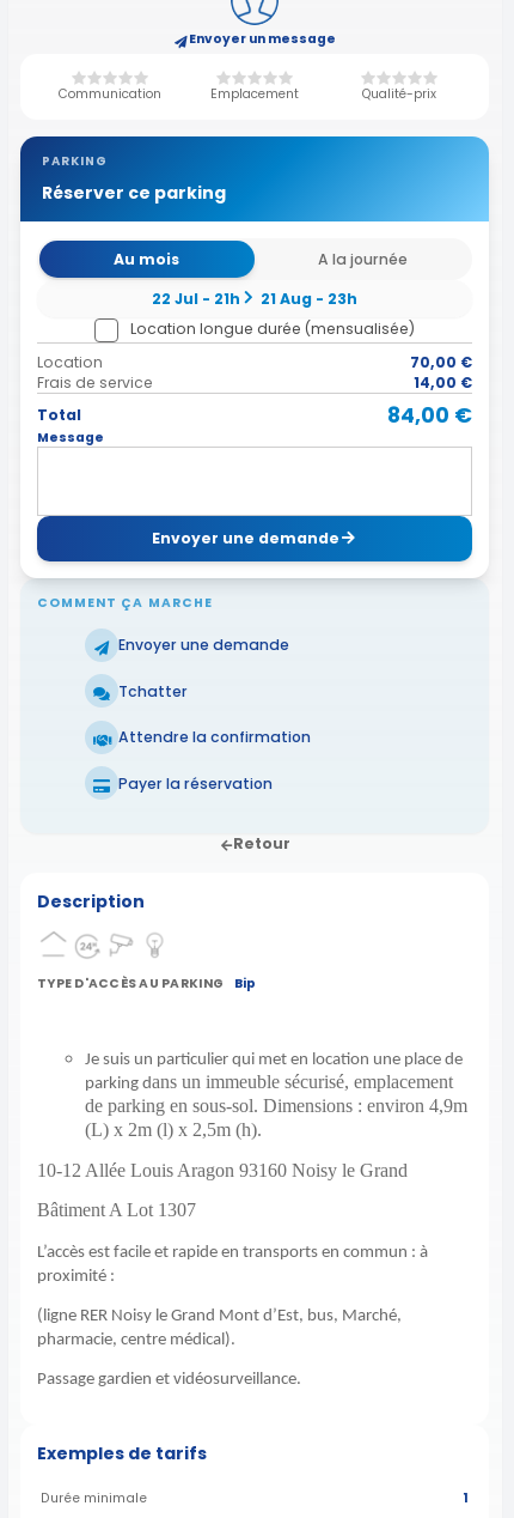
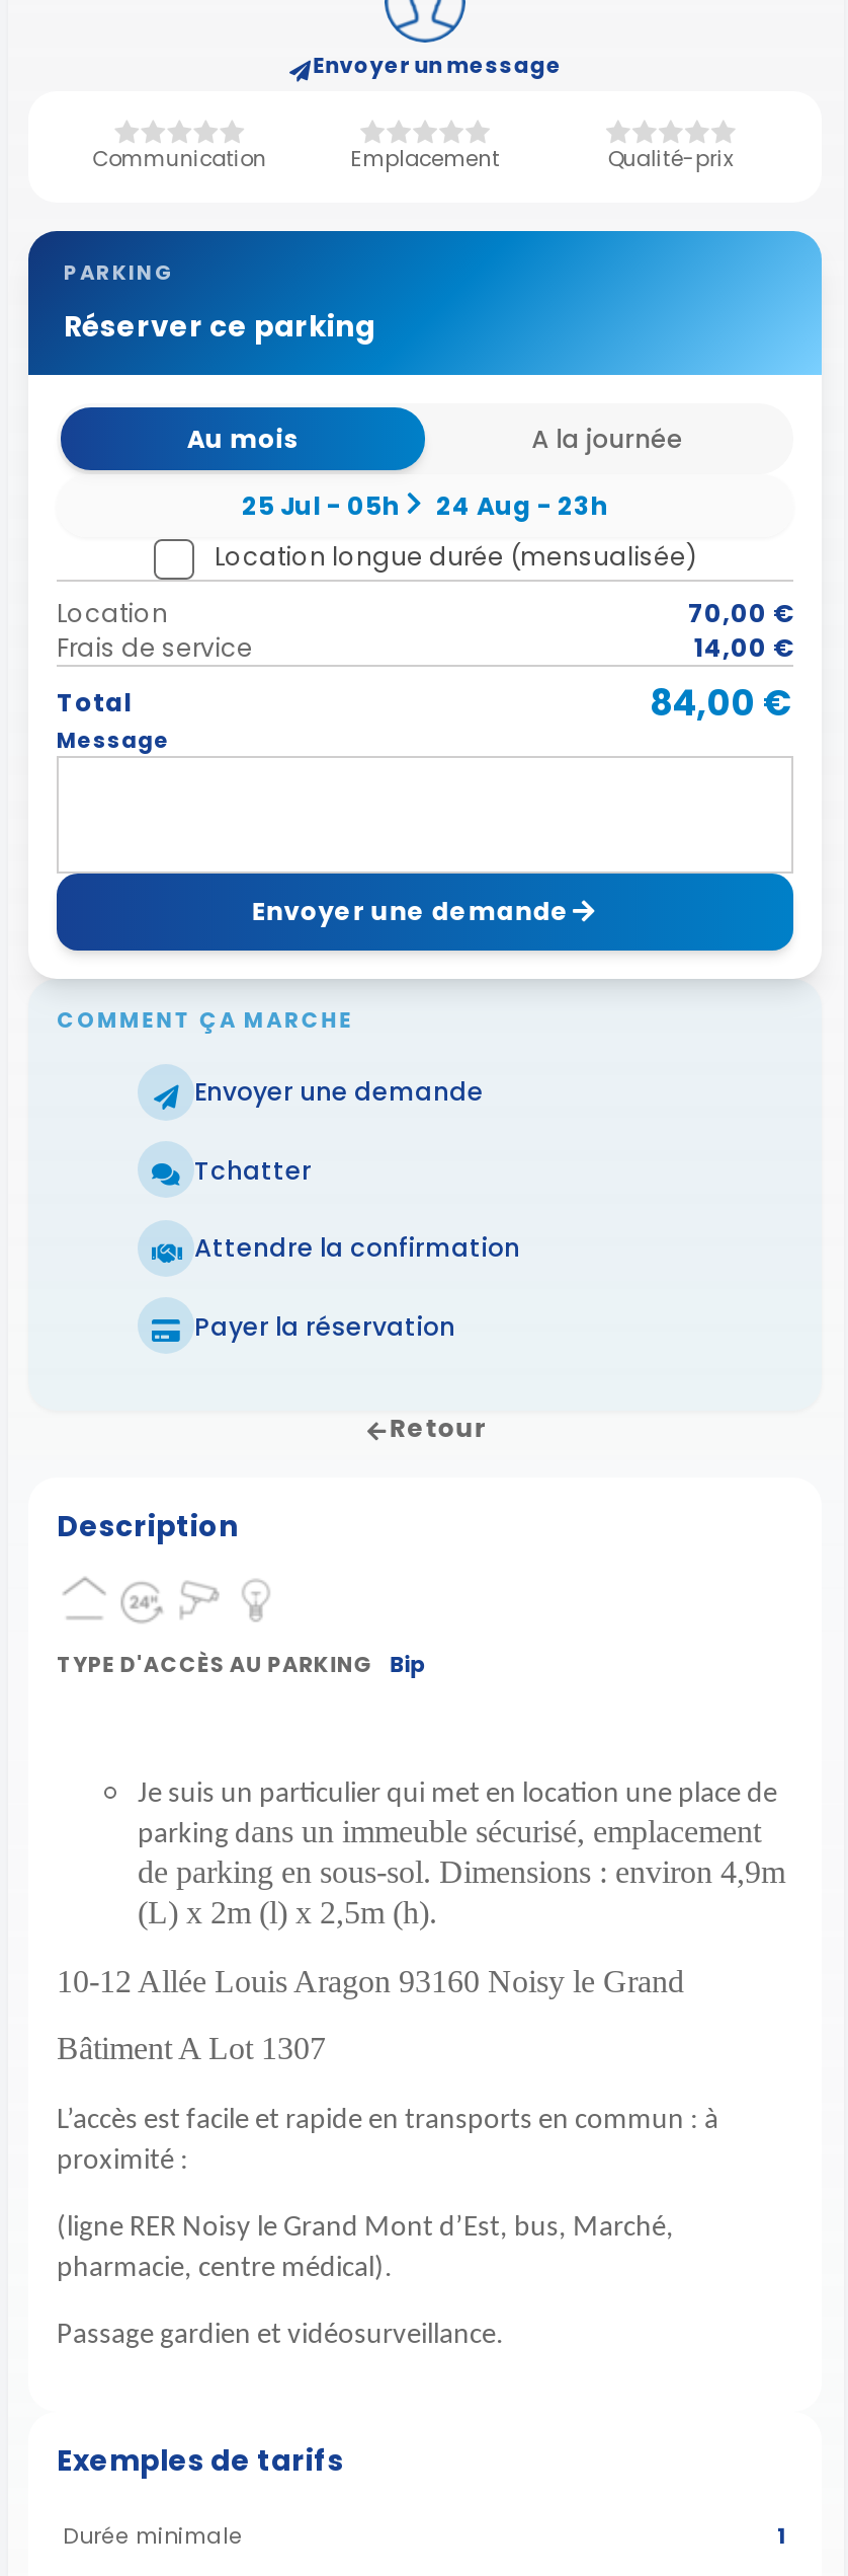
[151,288,240,309] 22 Jul - 21h -> [242,488,400,523] 25 Jul - 05h
[261,288,358,309] 21 Aug - 23h -> [436,488,608,523] 24 Aug - 23h

